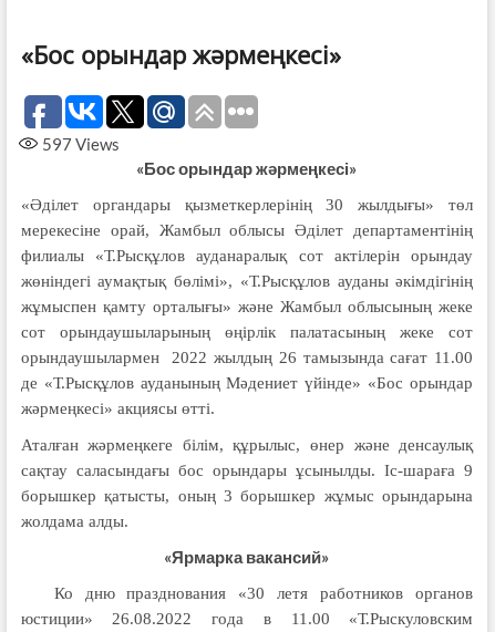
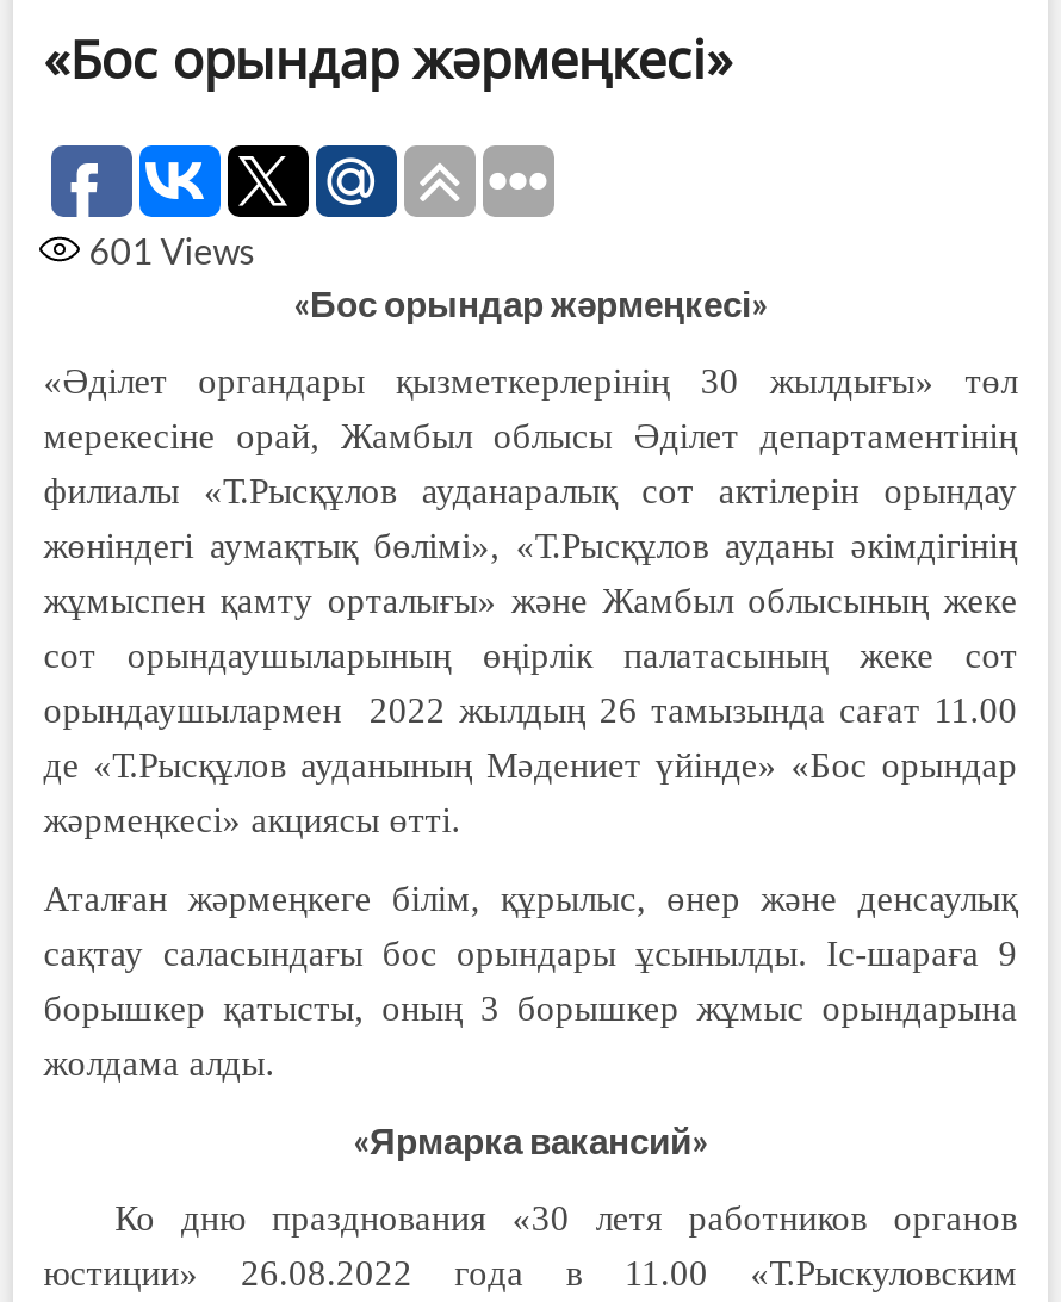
[42,134,119,154] 597 Views -> [89,229,256,272] 601 Views

